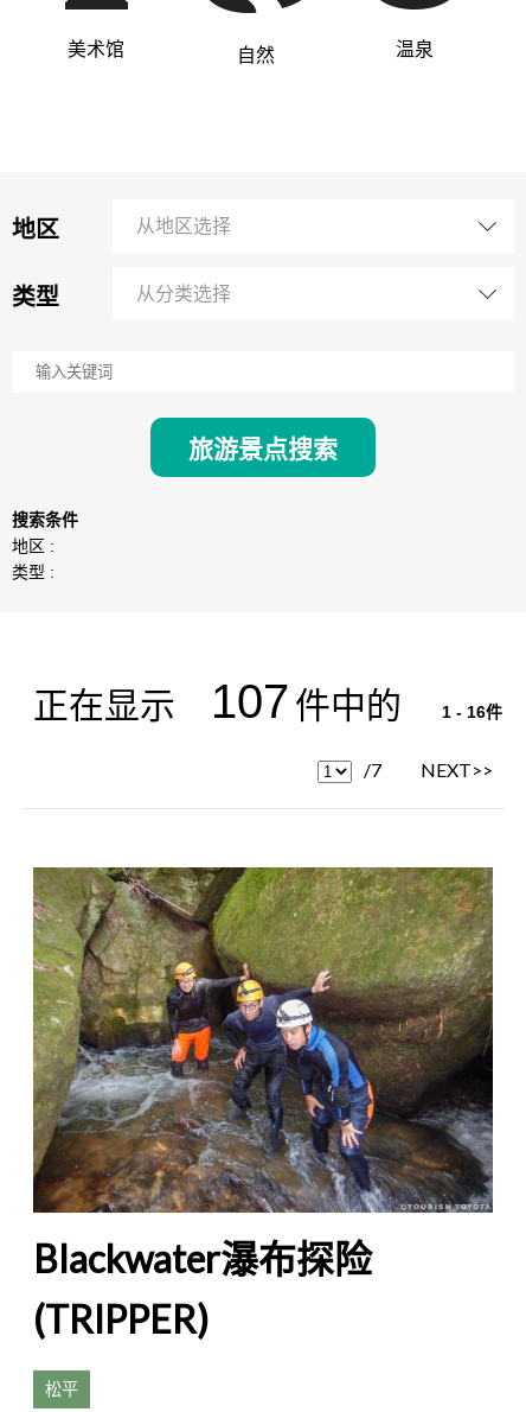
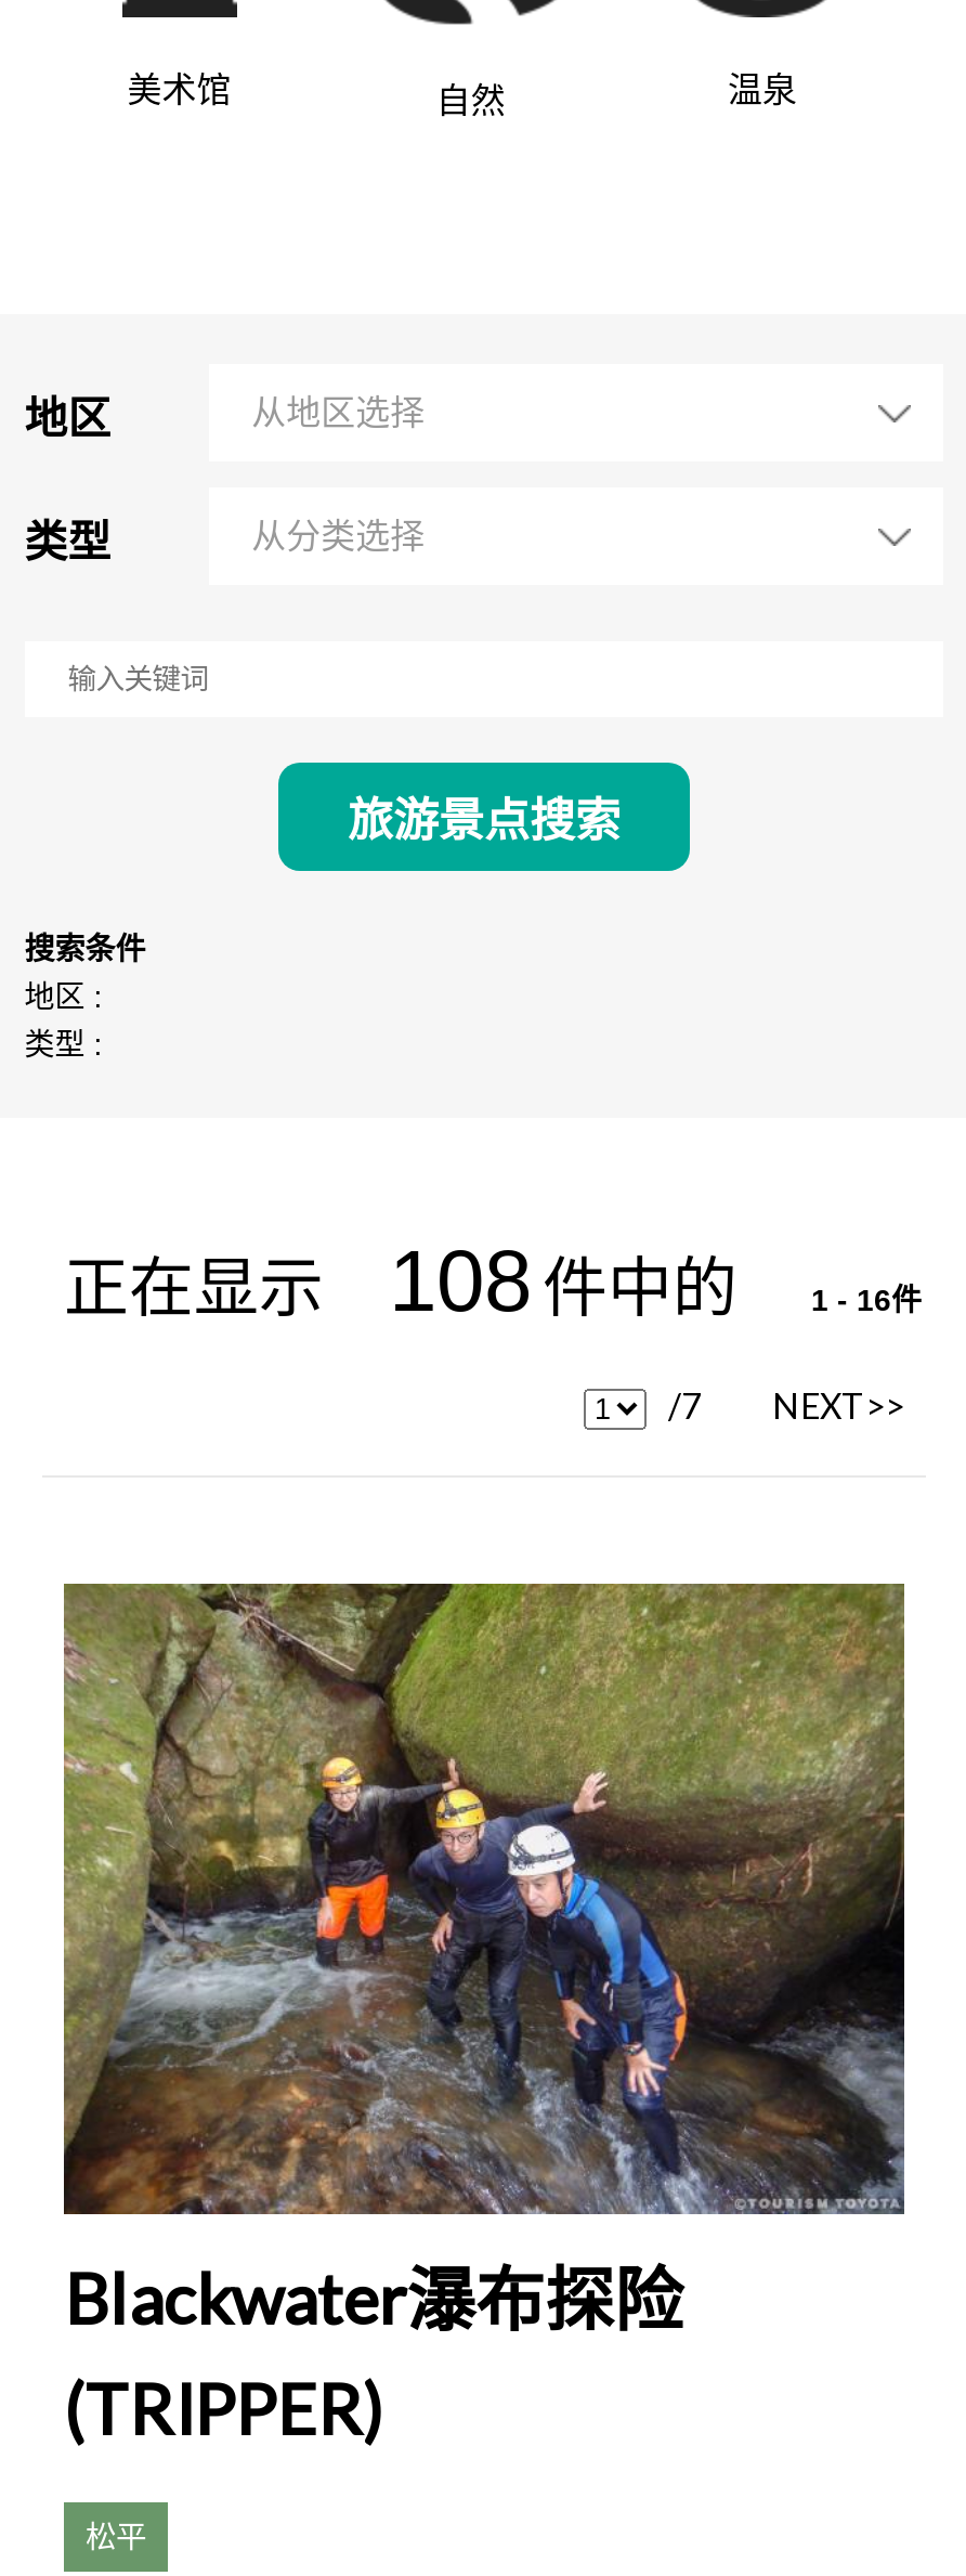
[33,676,502,728] 正在显示 107 件中的 1 - 16件 -> [64,1233,922,1329] 正在显示 108 件中的 1 - 16件

